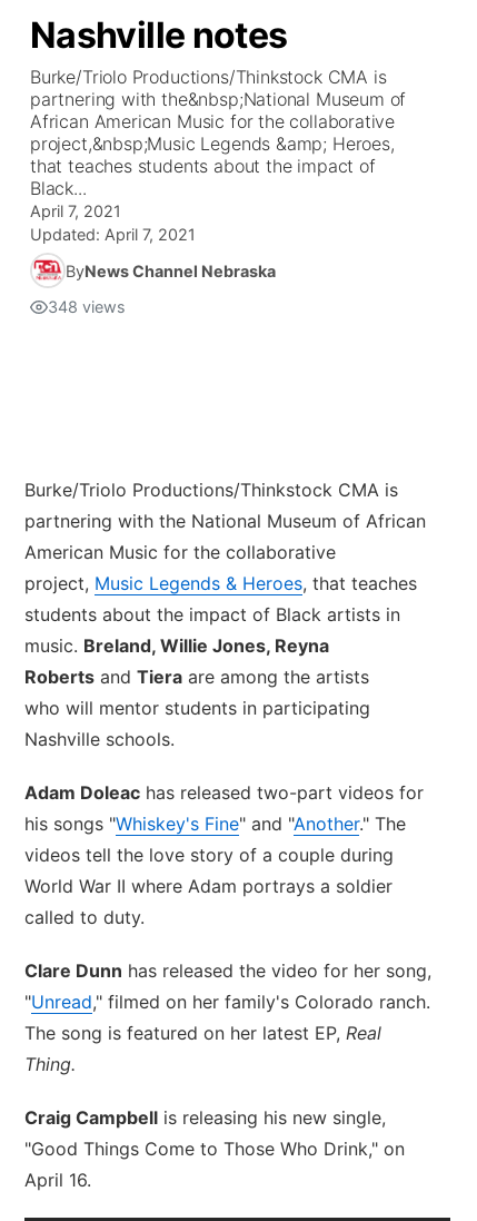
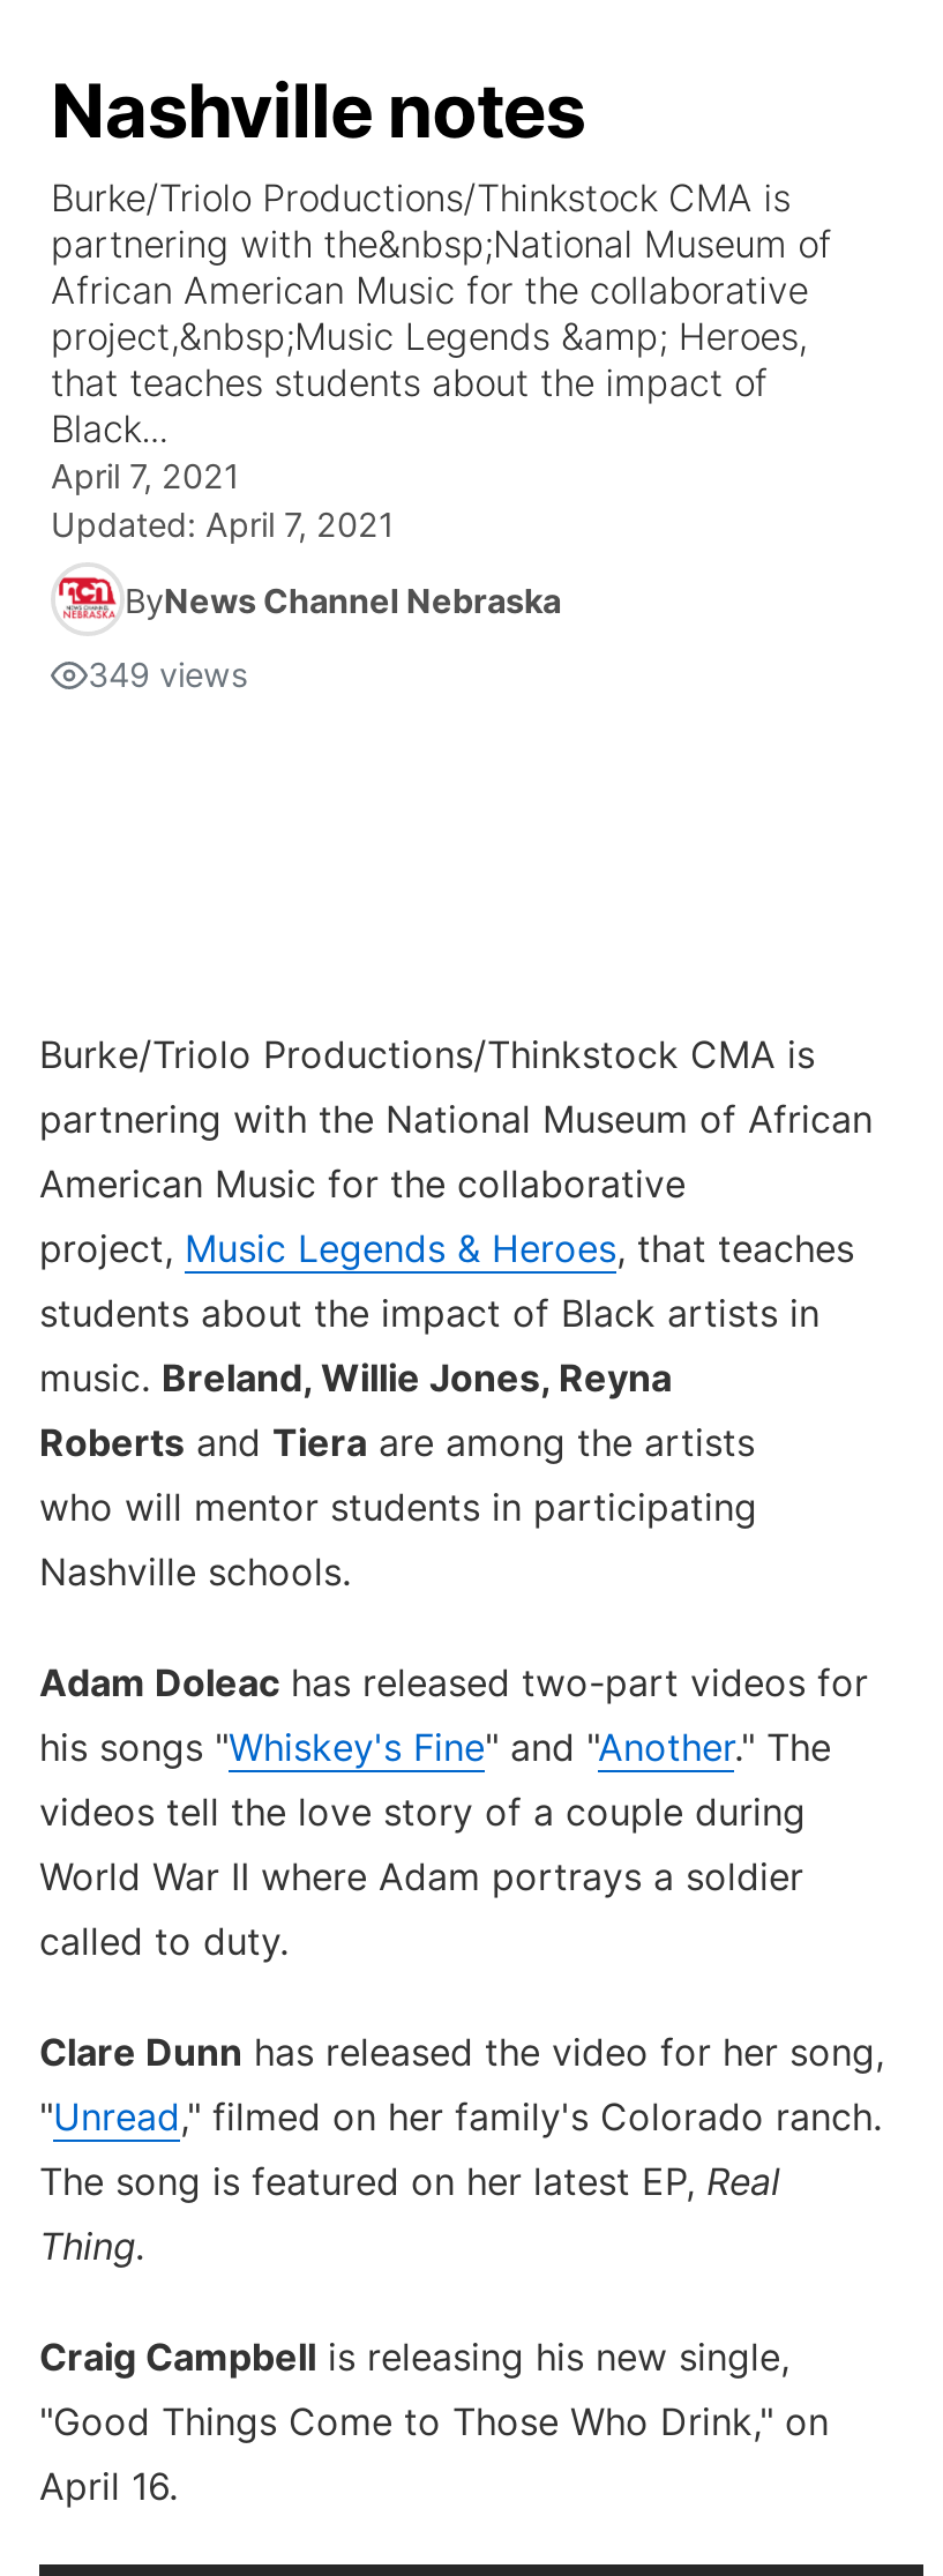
[48,297,126,316] 348 views -> [88,655,249,694] 349 views

